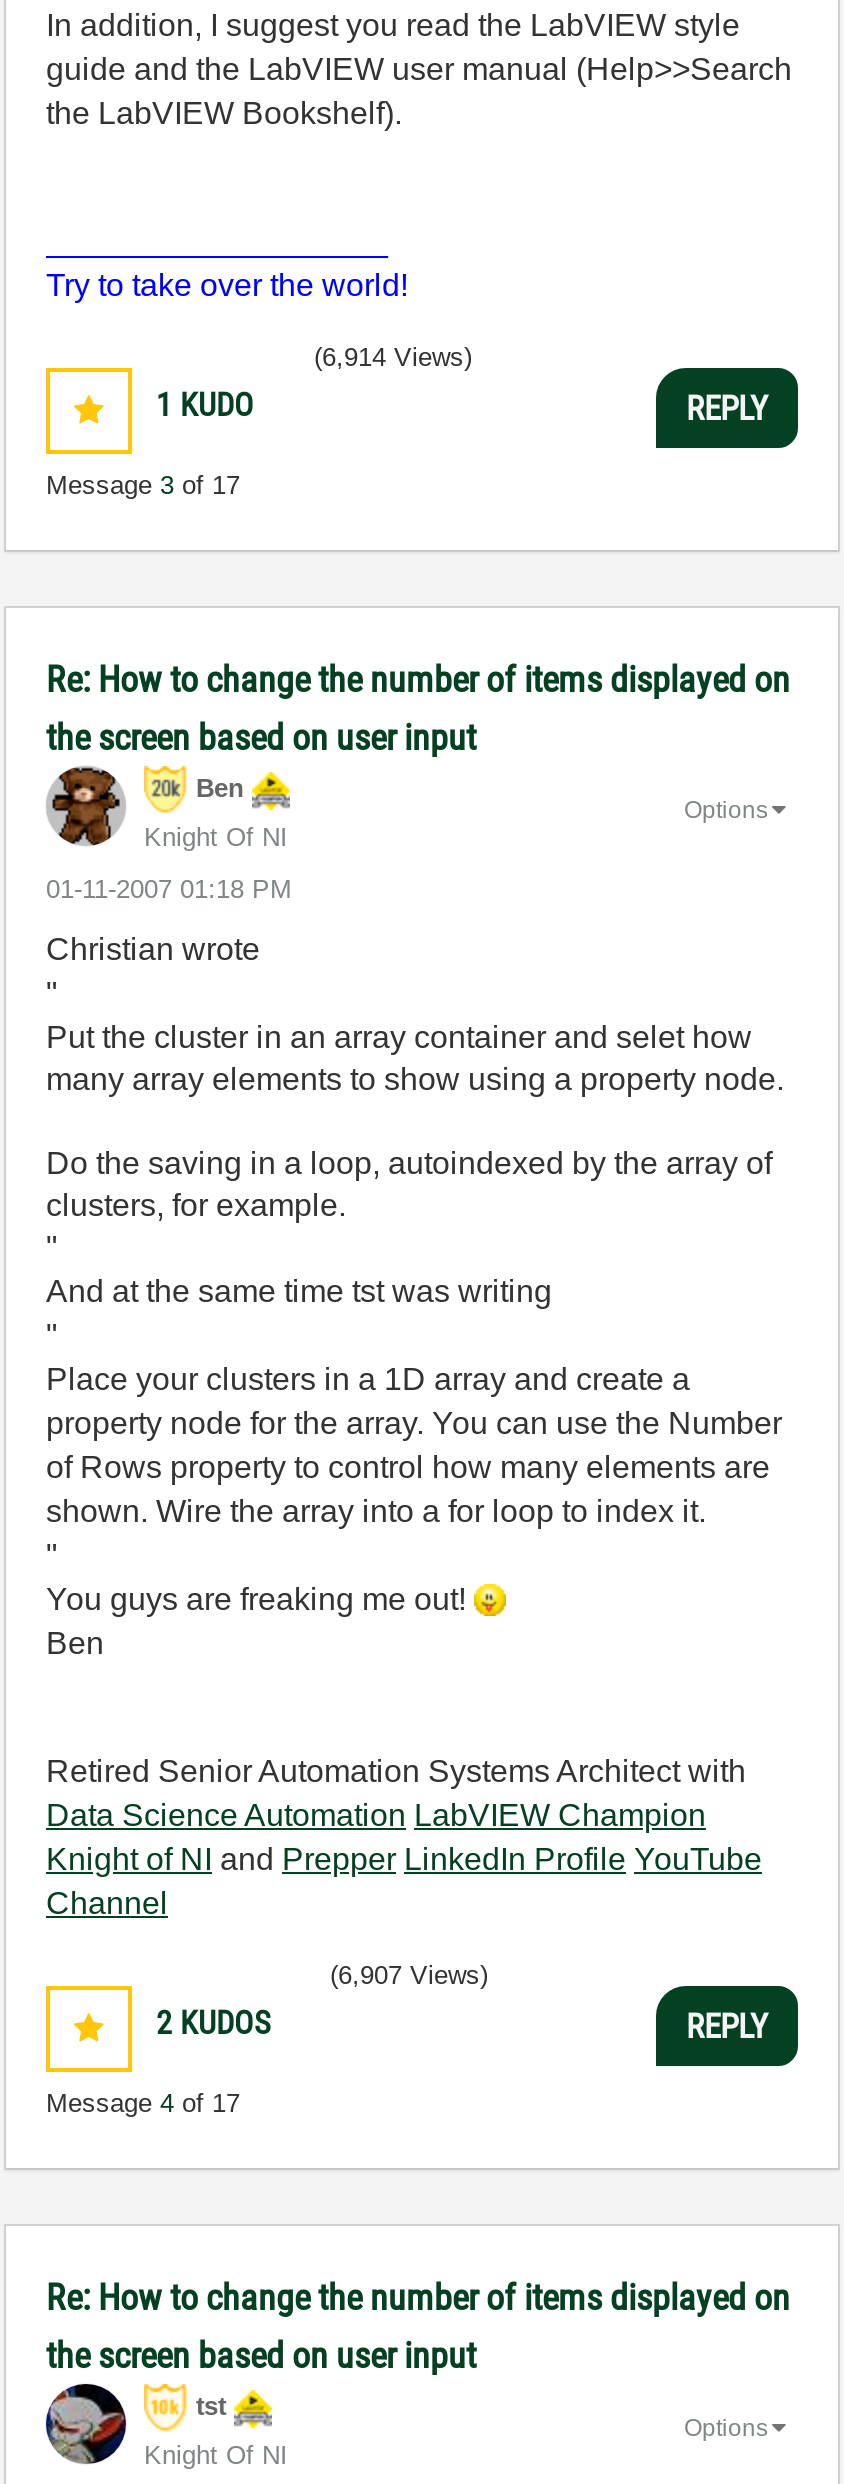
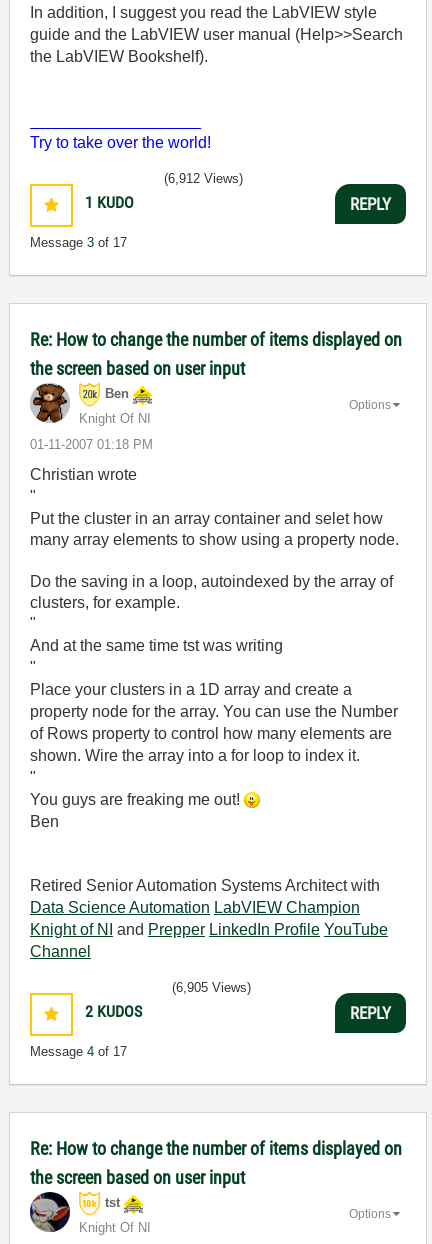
[314,342,472,372] (6,914 Views) -> [164,171,243,186] (6,912 Views)
[330,1960,488,1990] (6,907 Views) -> [172,980,251,995] (6,905 Views)

